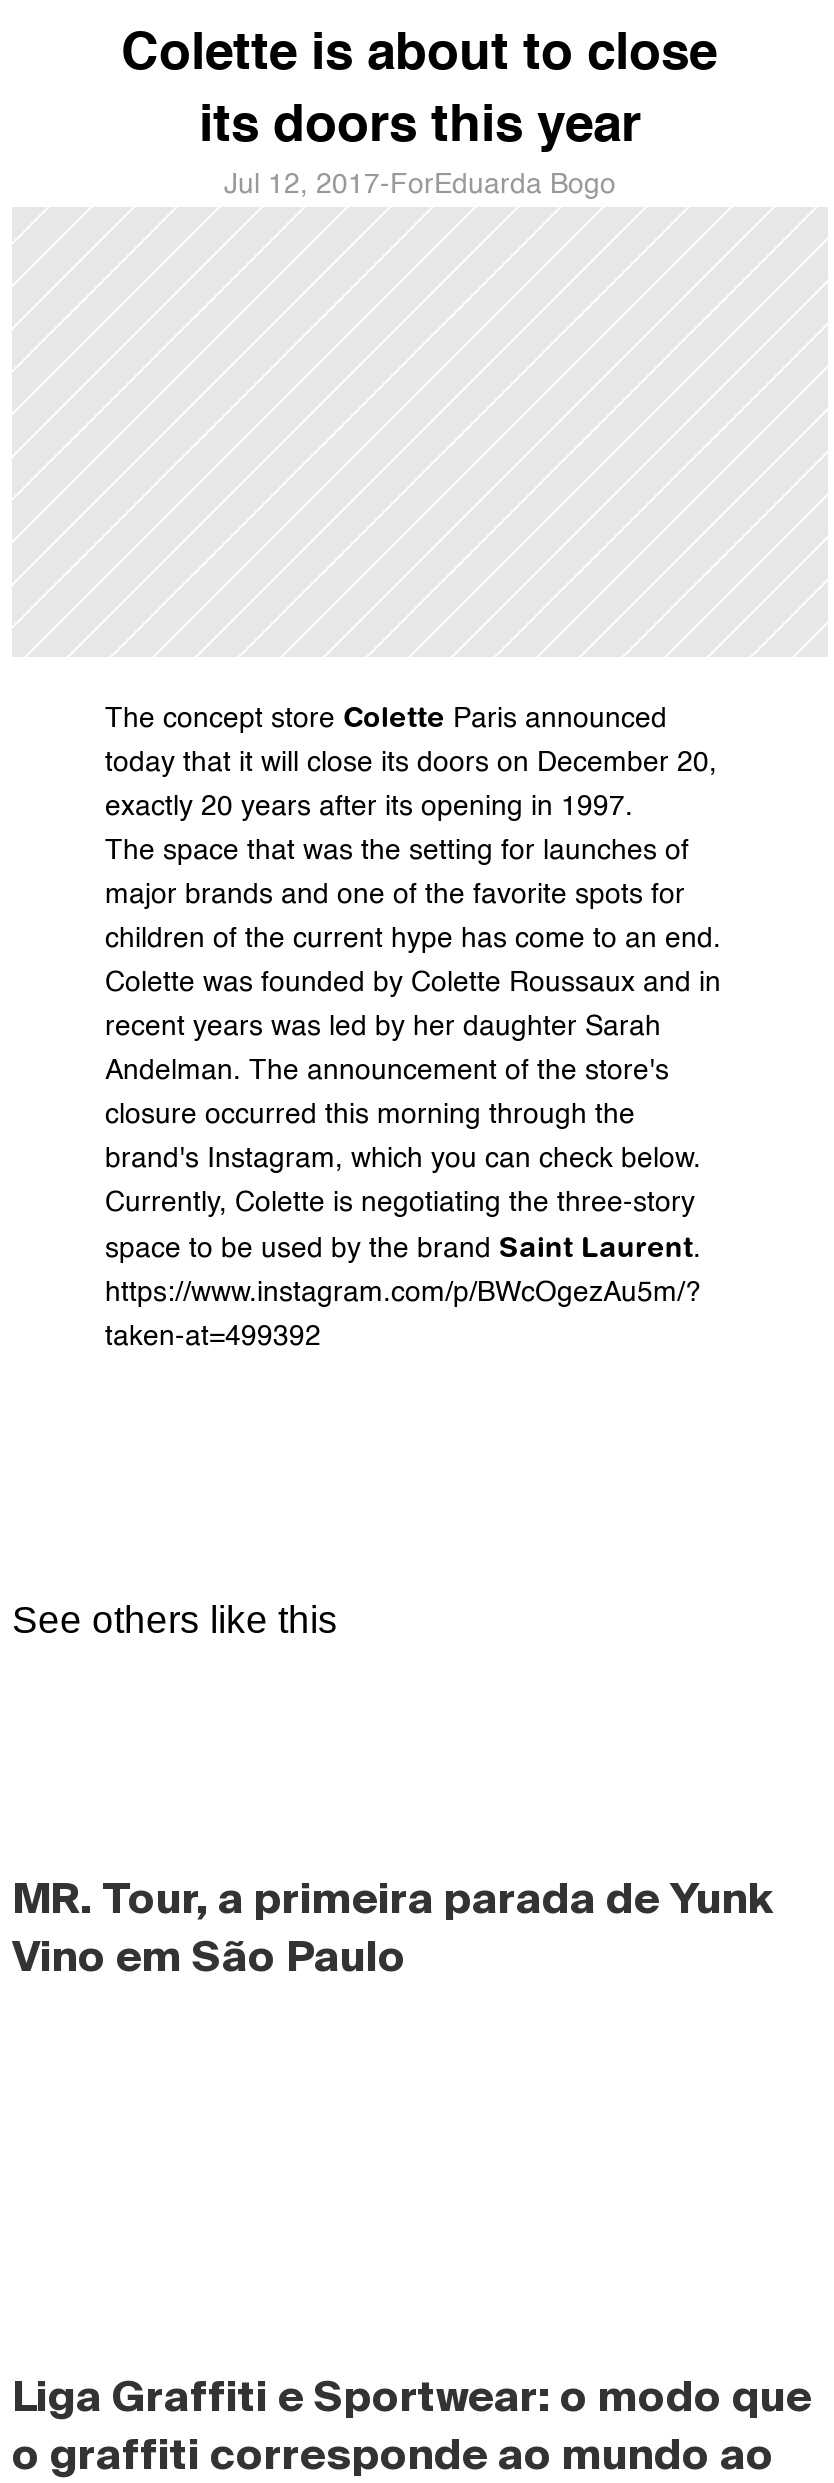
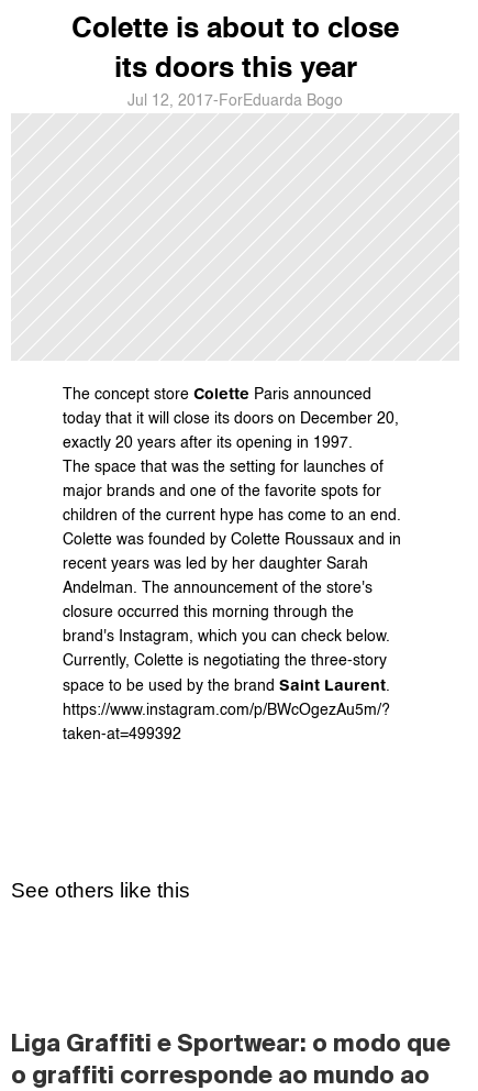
[12,1873,774,1979] MR. Tour, a primeira parada de Yunk | Vino em São Paulo -> none

